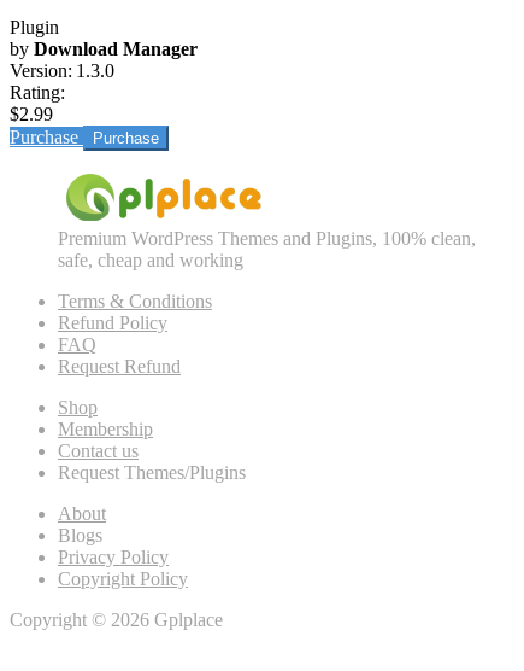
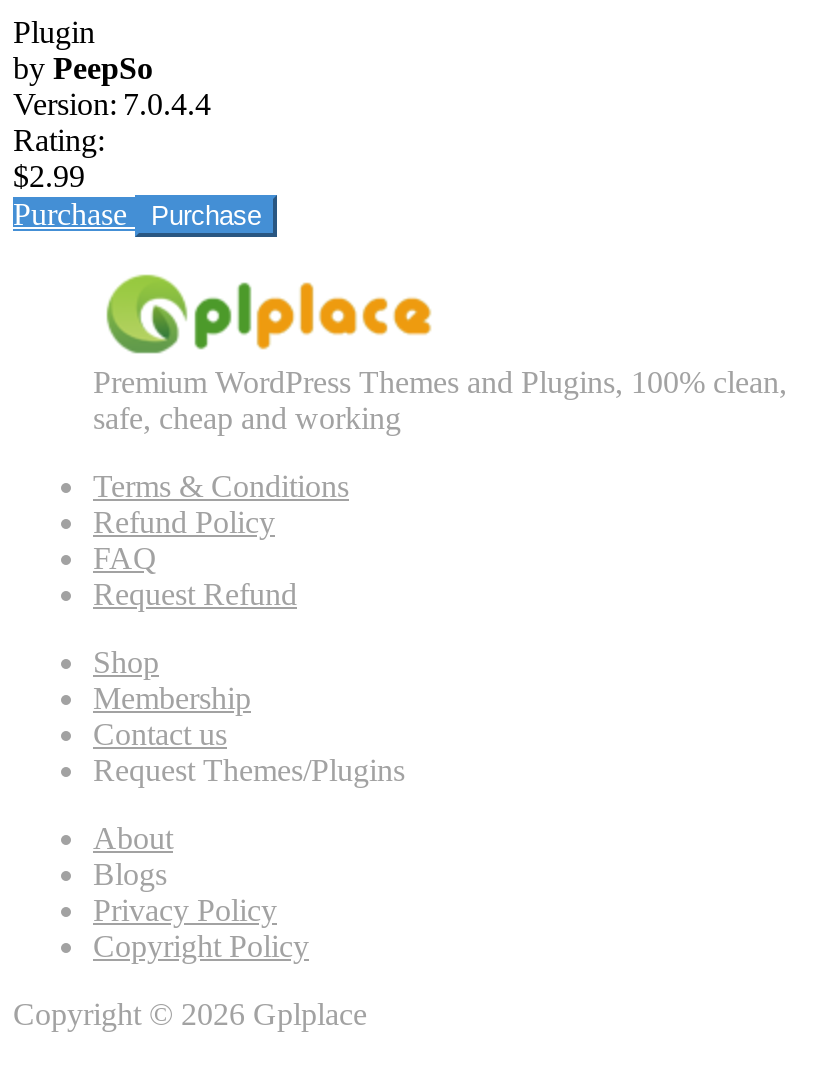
[10,39,198,81] by Download Manager | Version: 1.3.0 -> [13,51,211,121] by PeepSo | Version: 7.0.4.4

